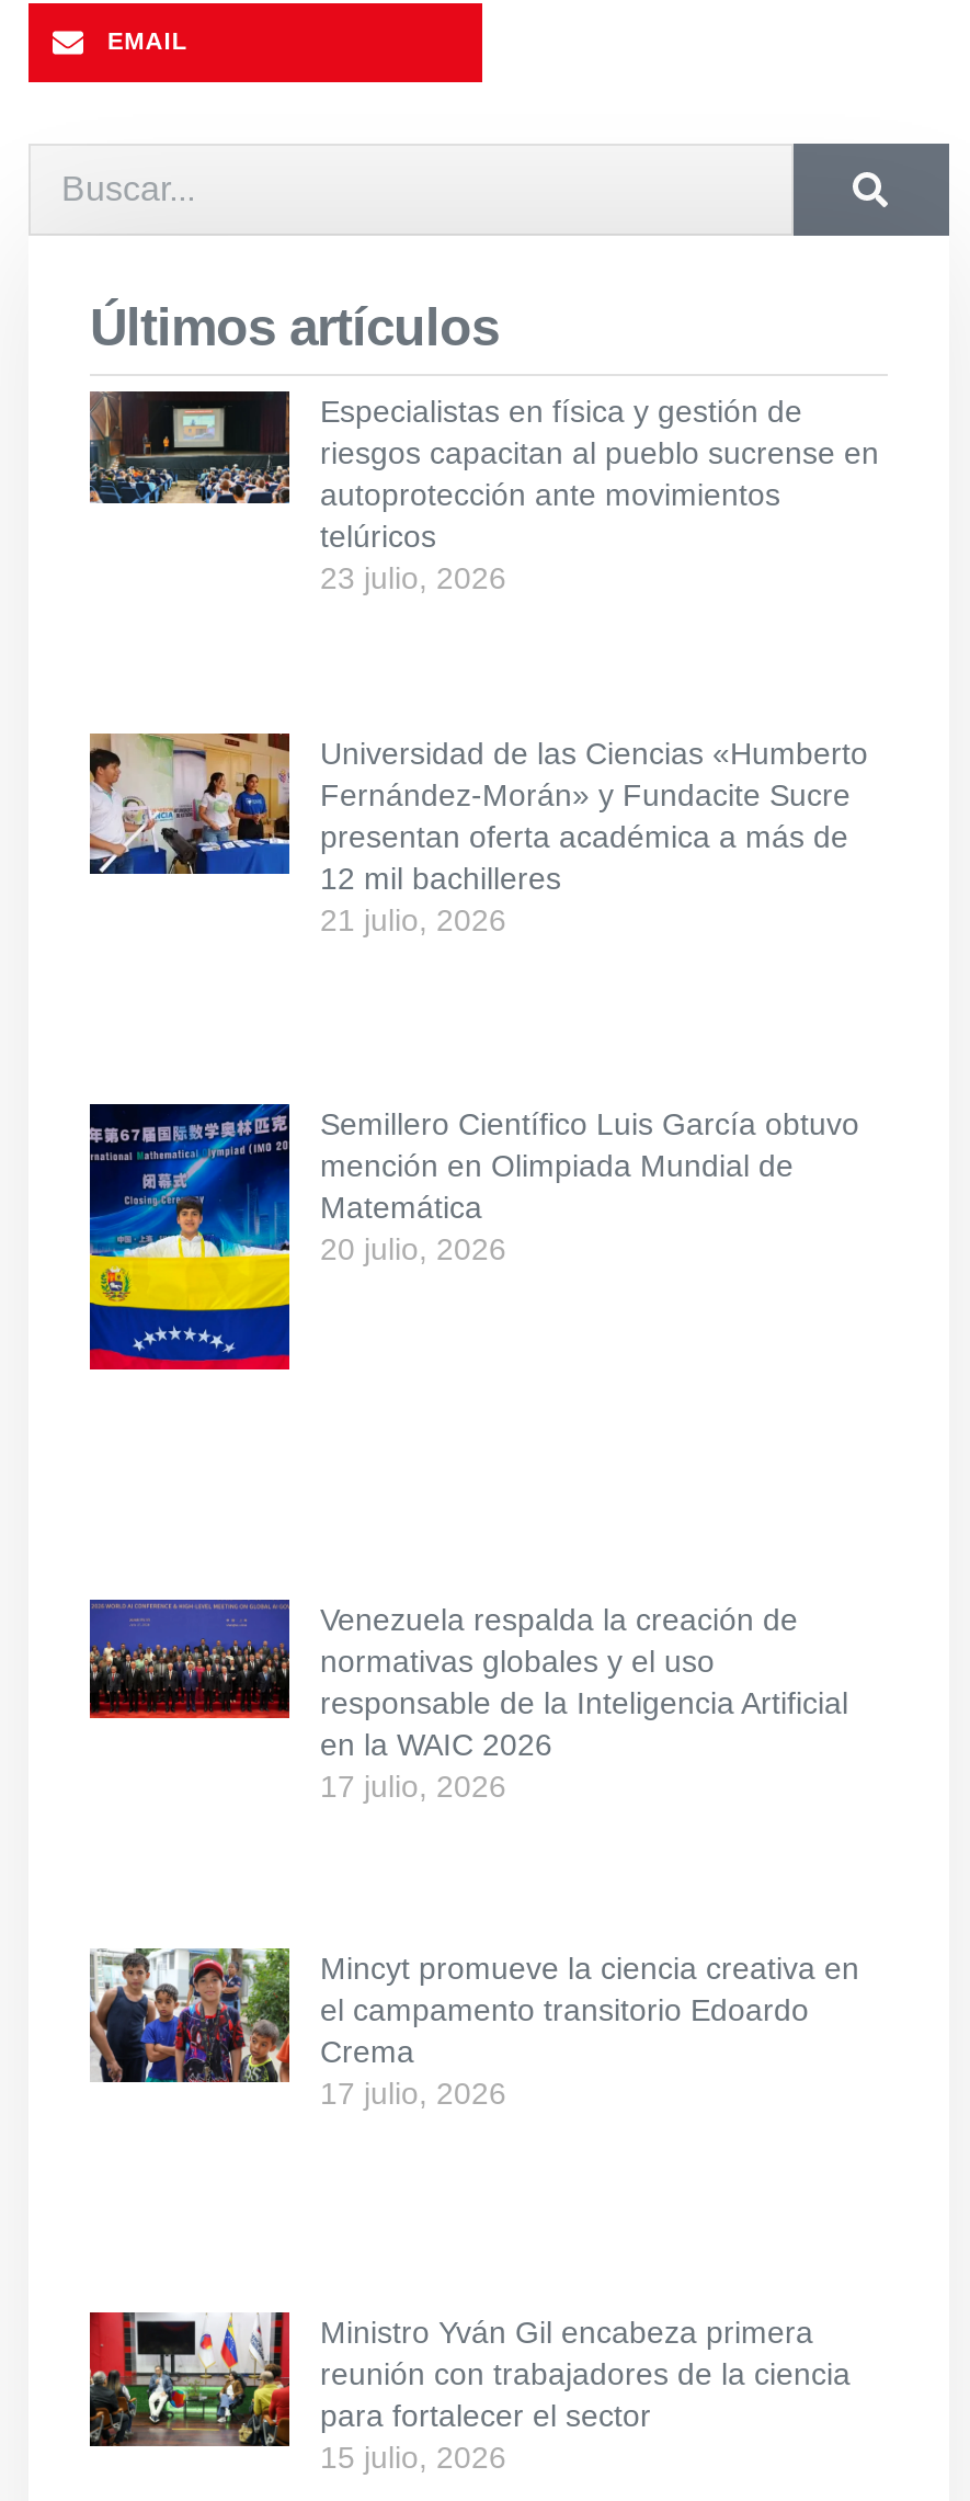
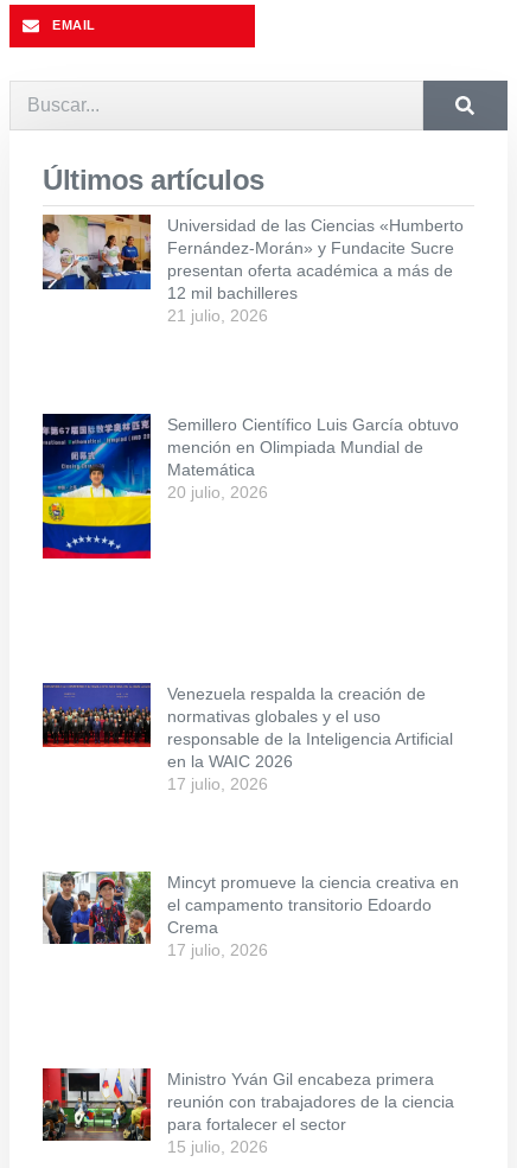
[88,389,879,595] [image] | Especialistas en física y gestión de | riesgos capacitan al pueblo sucrense en | autoprotección ante movimientos | telúricos | 23 julio, 2026 -> none

